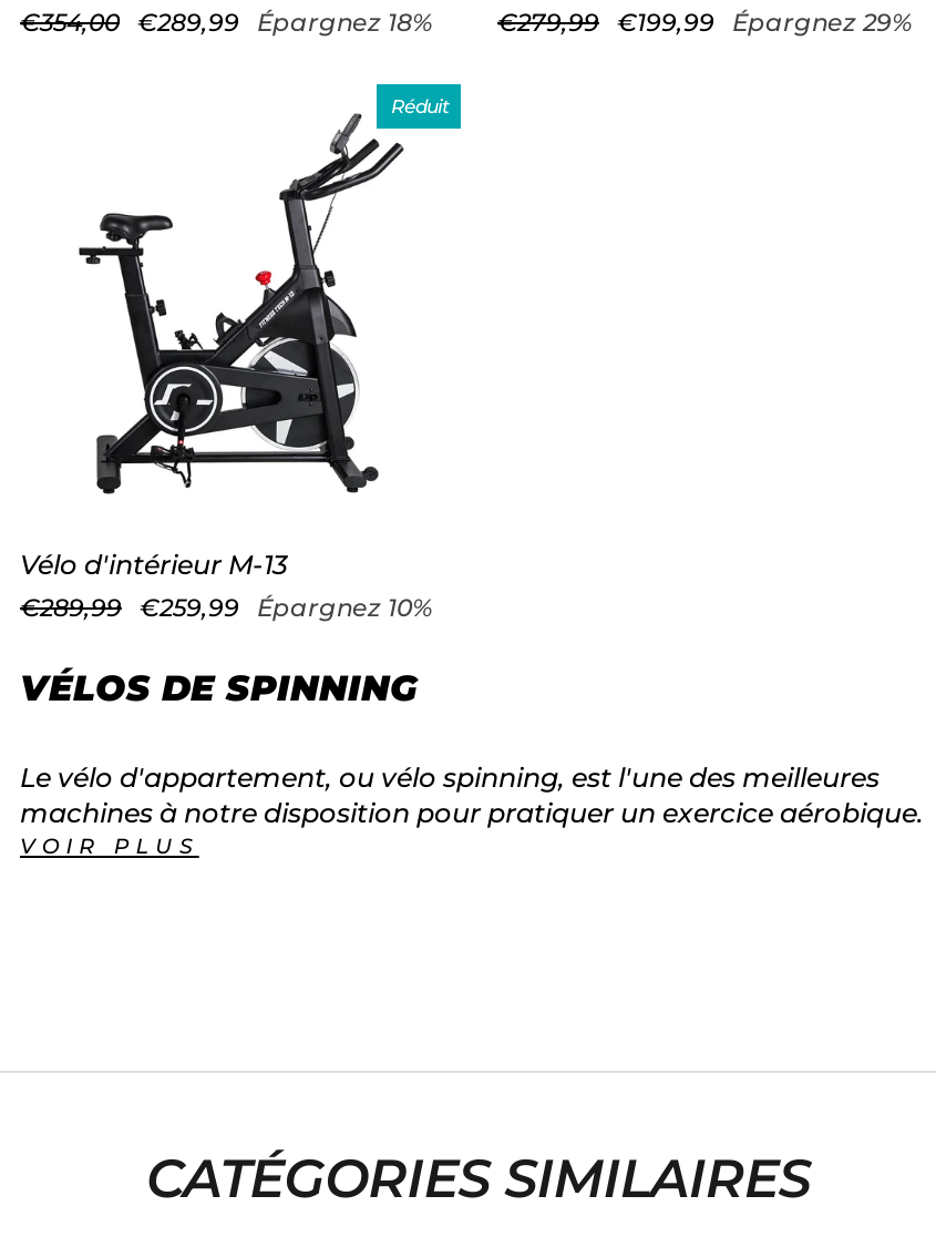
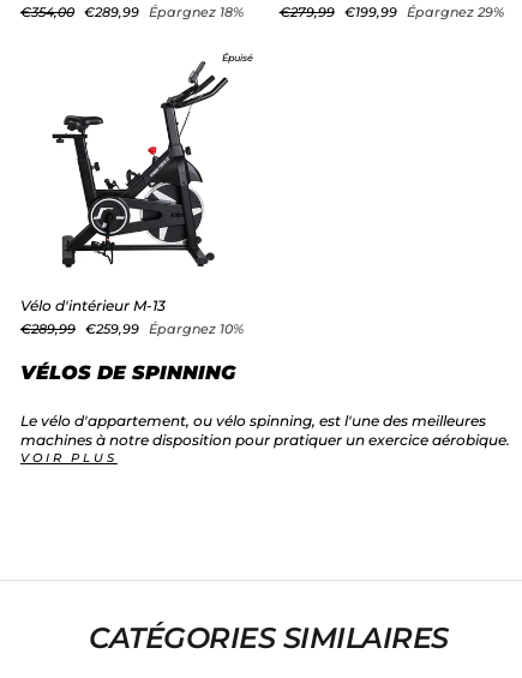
[391,95,449,117] Réduit -> [221,52,253,64] Épuisé

